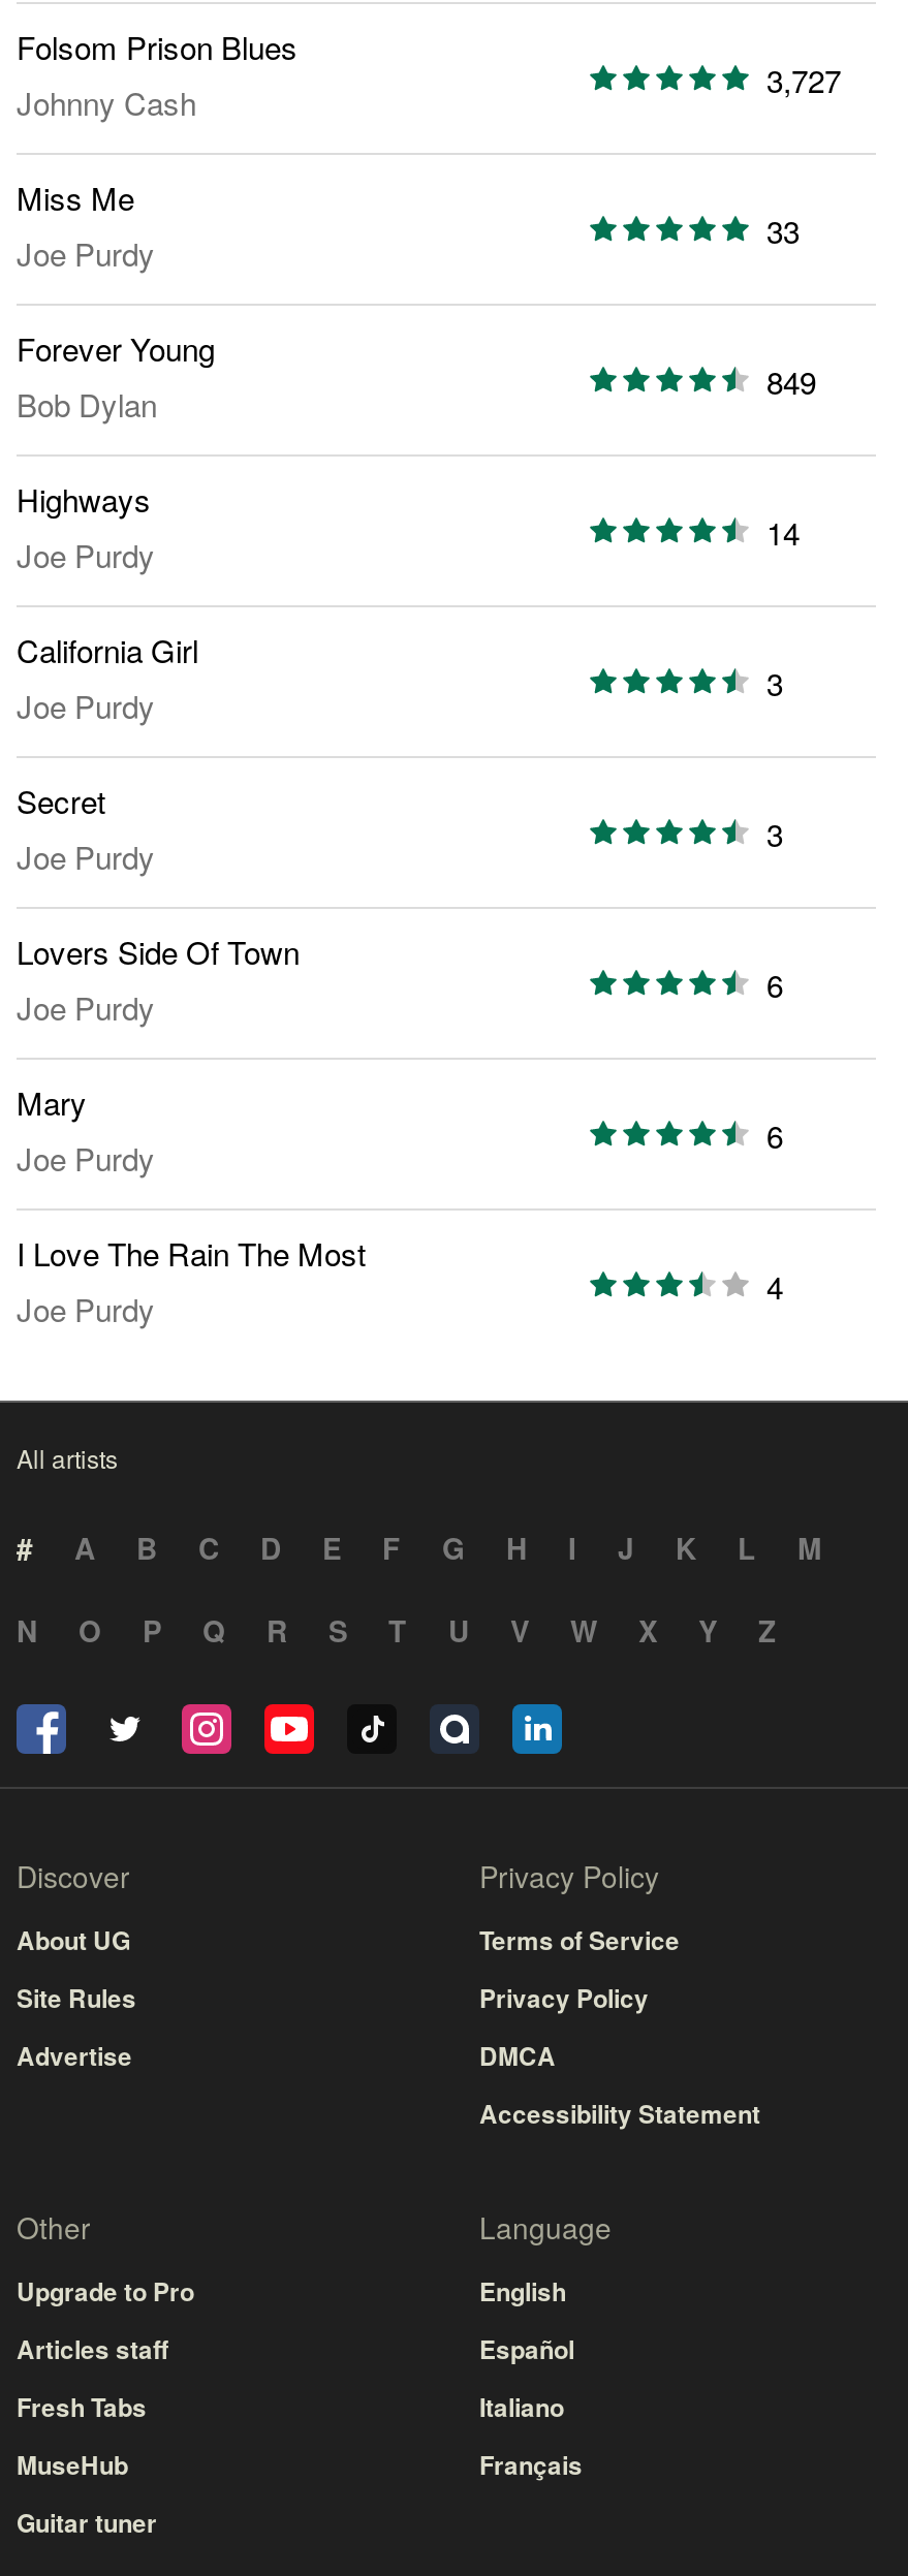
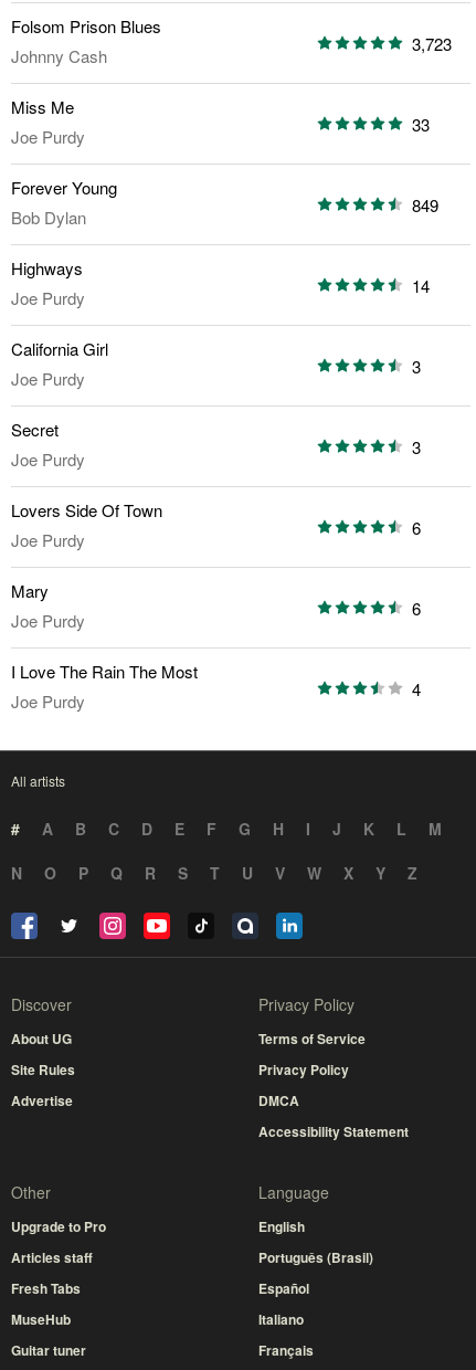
[766,57,841,101] 3,727 -> [412,32,452,55] 3,723
moved [479,2331,583,2483] -> [258,1279,314,1360]: Español | Italiano | Français
none -> [258,1248,373,1267] Português (Brasil)

